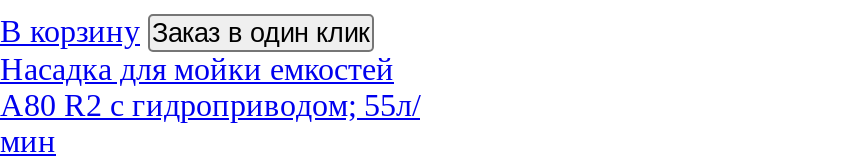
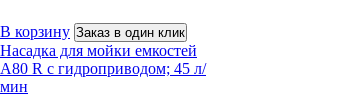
[0,89,420,123] A80 R2 с гидроприводом; 55л/ -> [0,60,206,77] A80 R с гидроприводом; 45 л/

